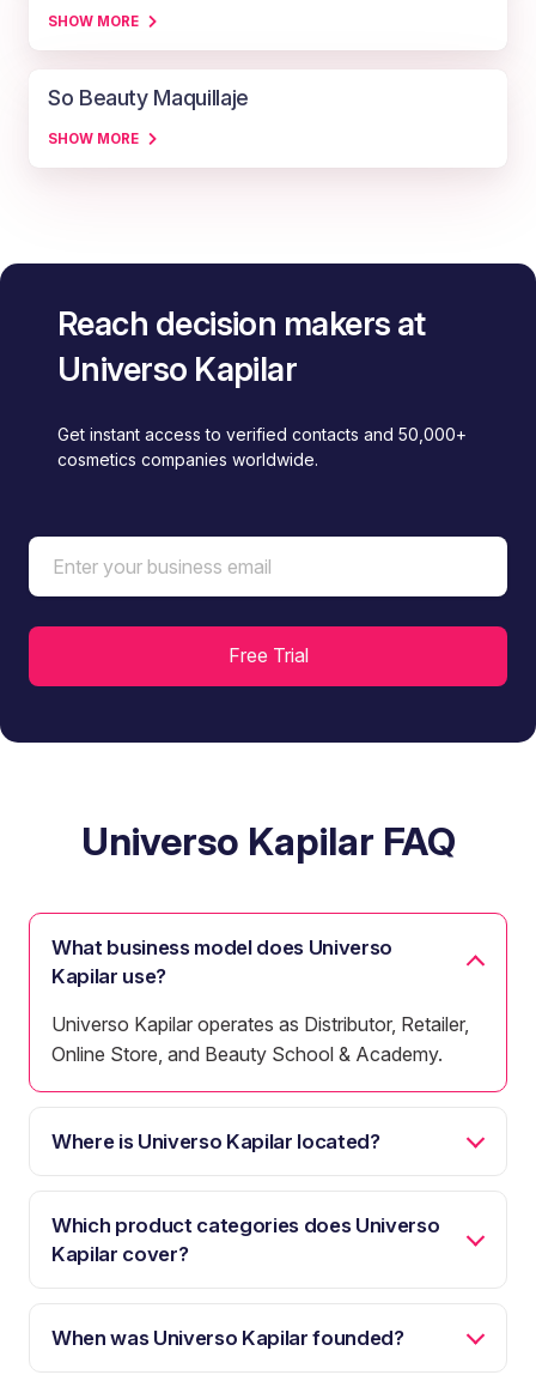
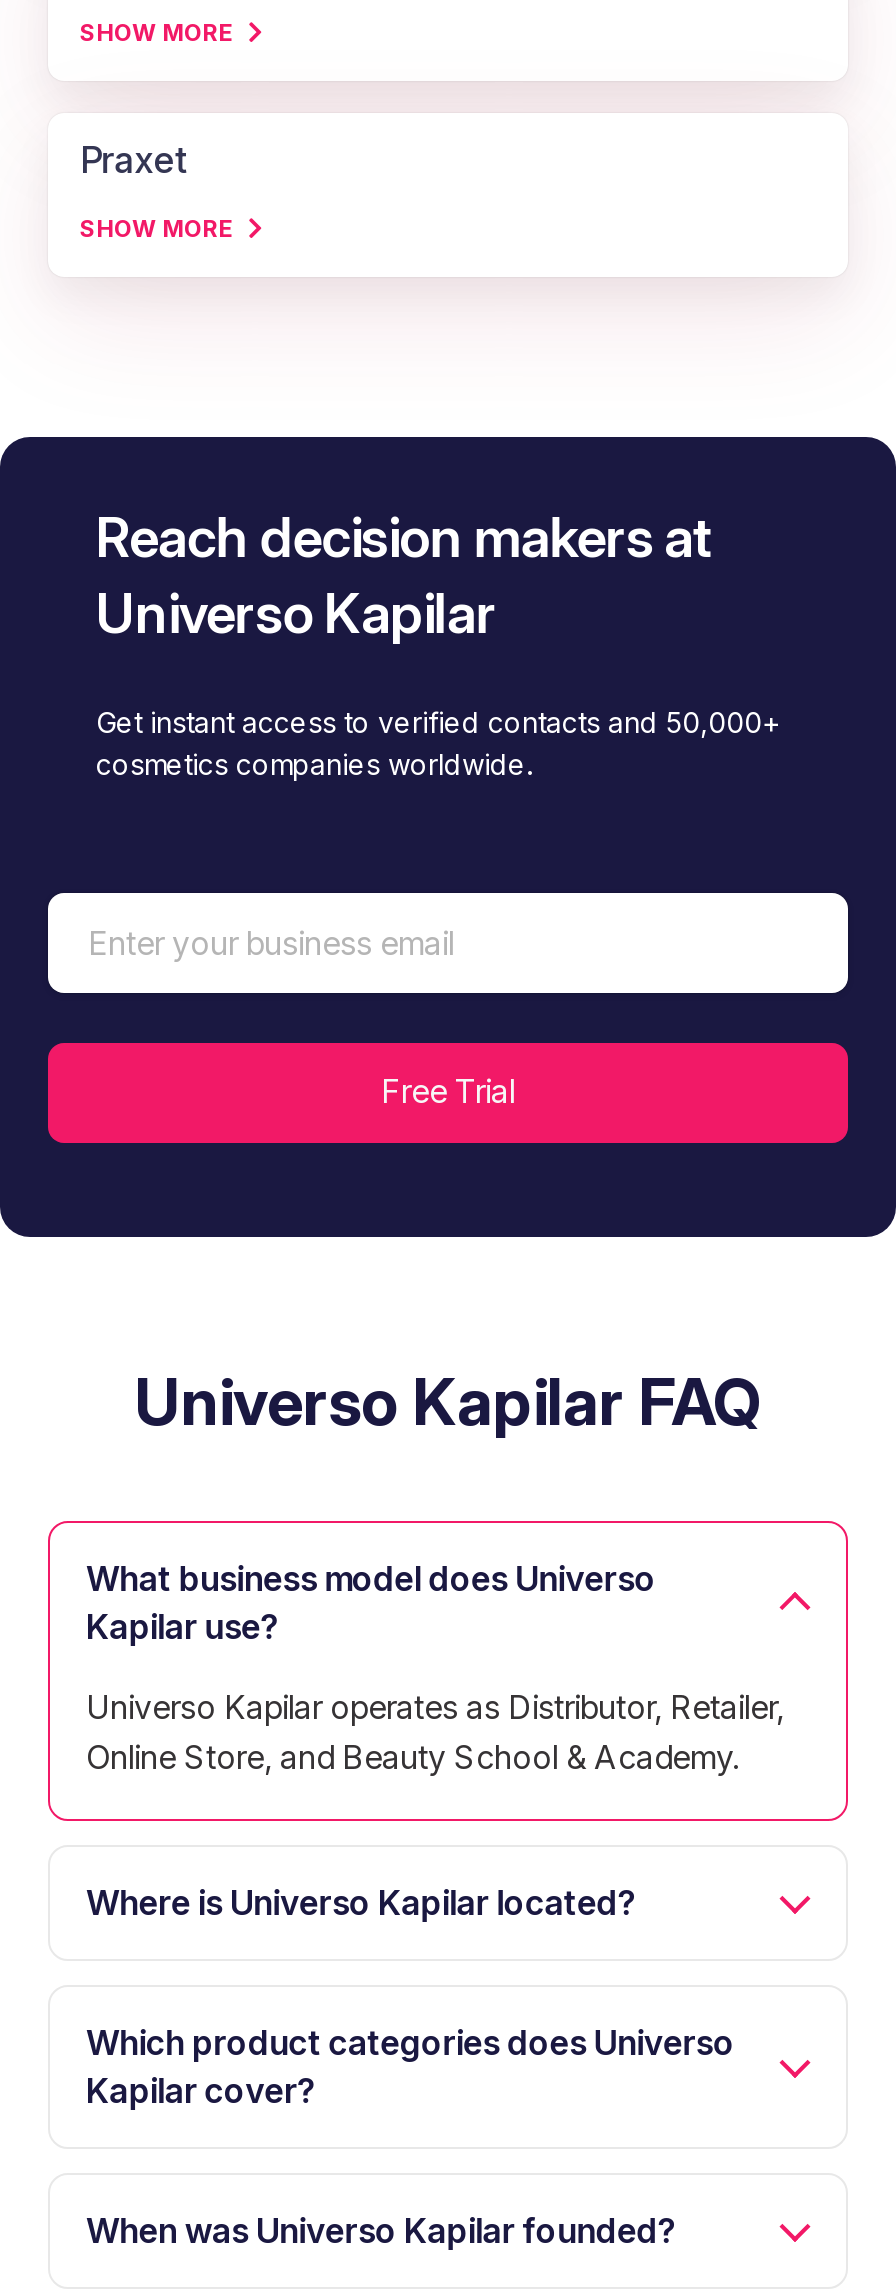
[48,86,249,111] So Beauty Maquillaje -> [80,140,188,182] Praxet

